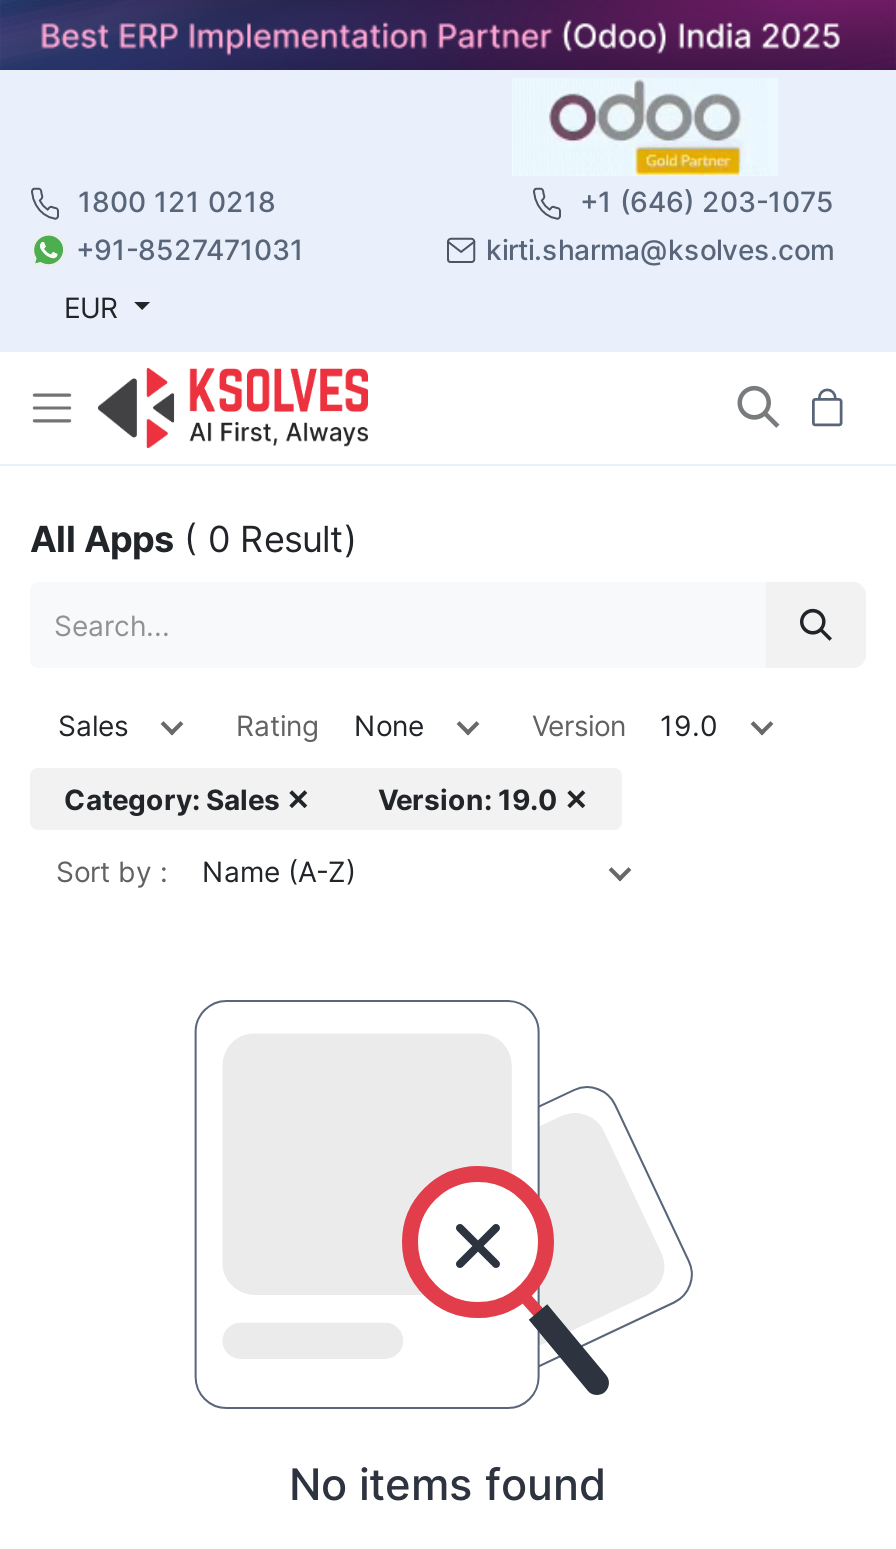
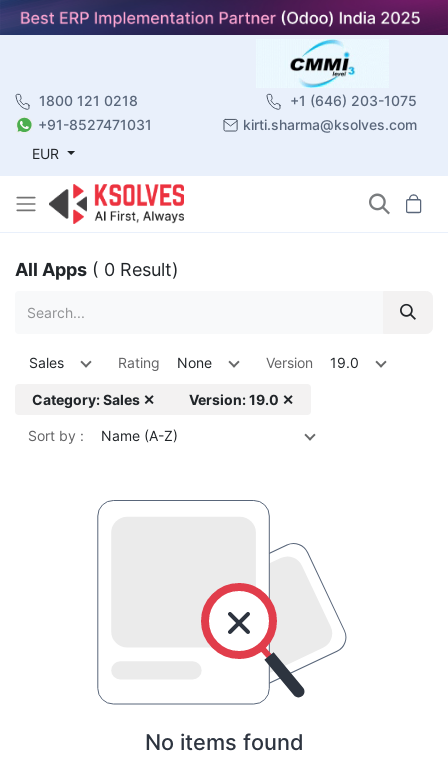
[548,80,742,178] [image] -> [275,39,370,89] [image]

